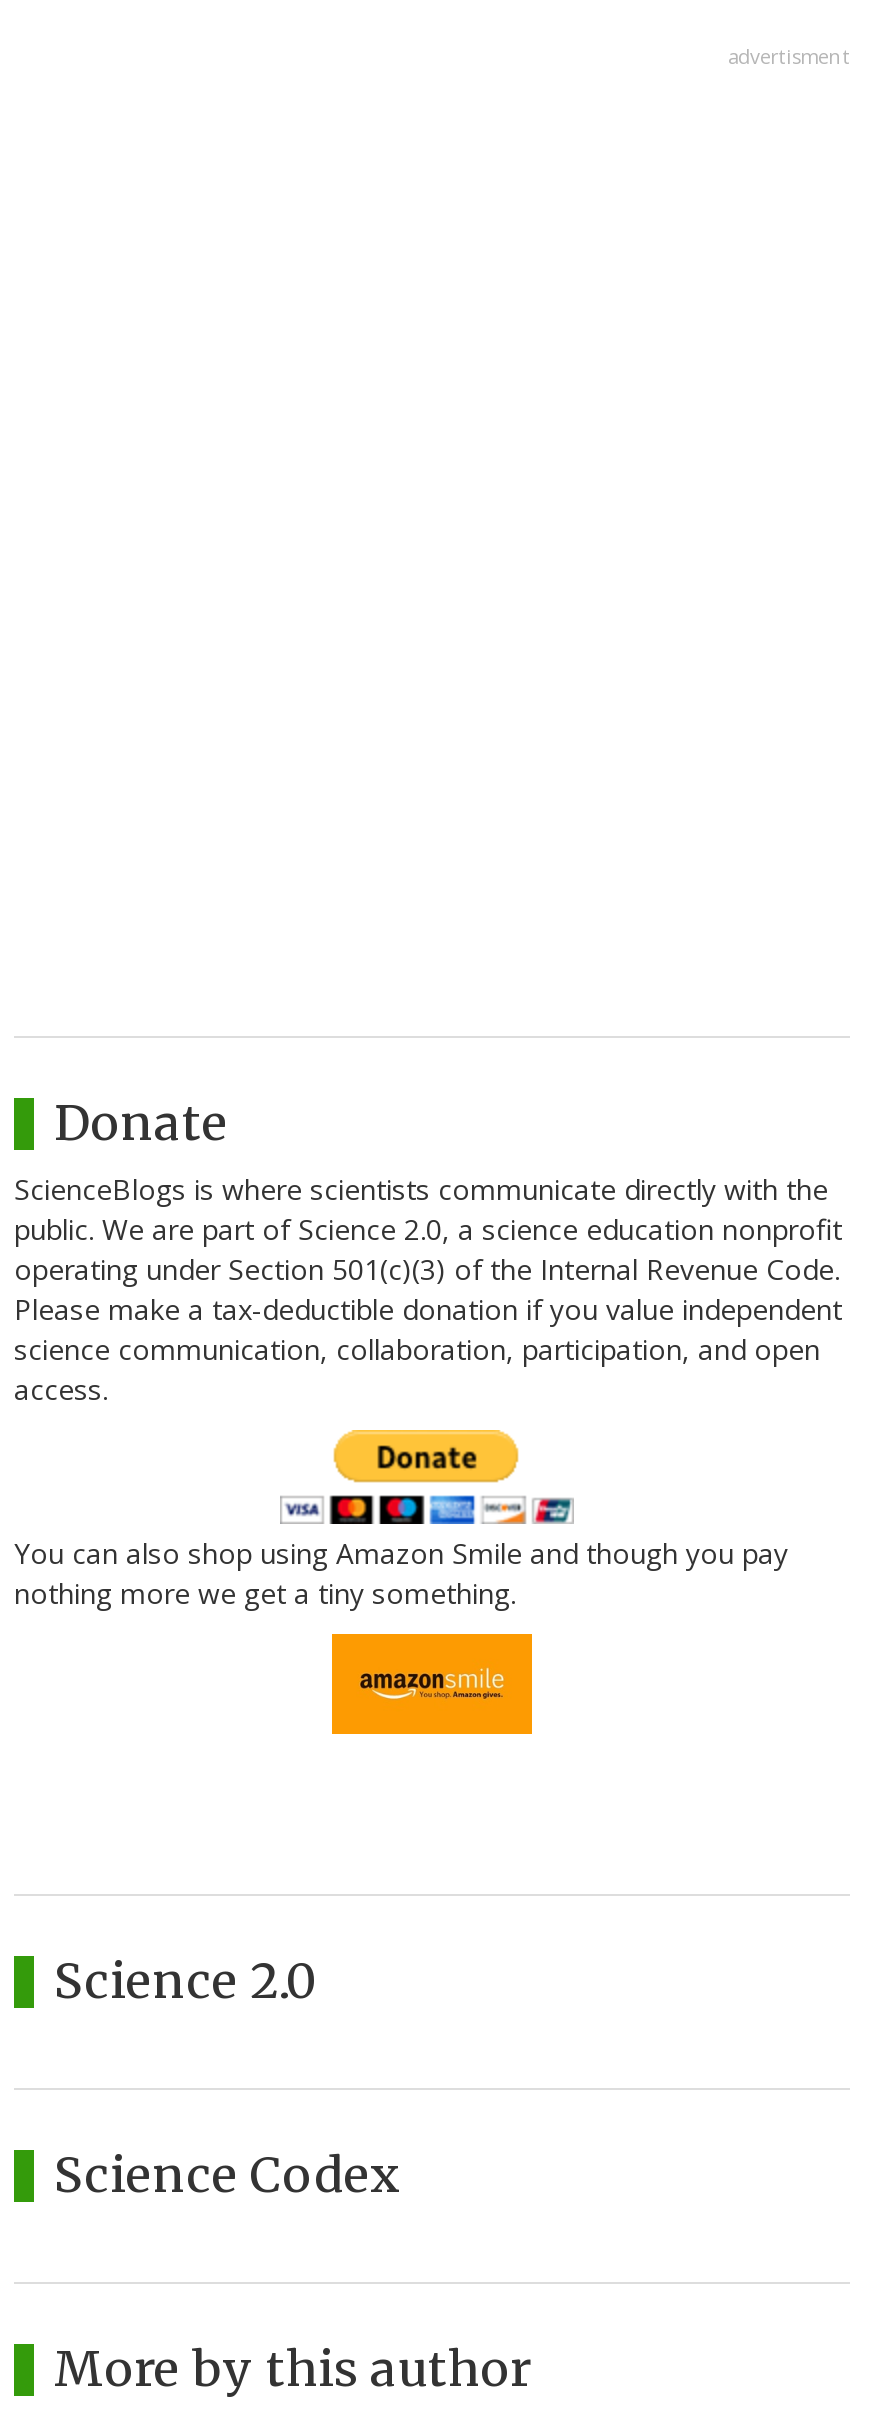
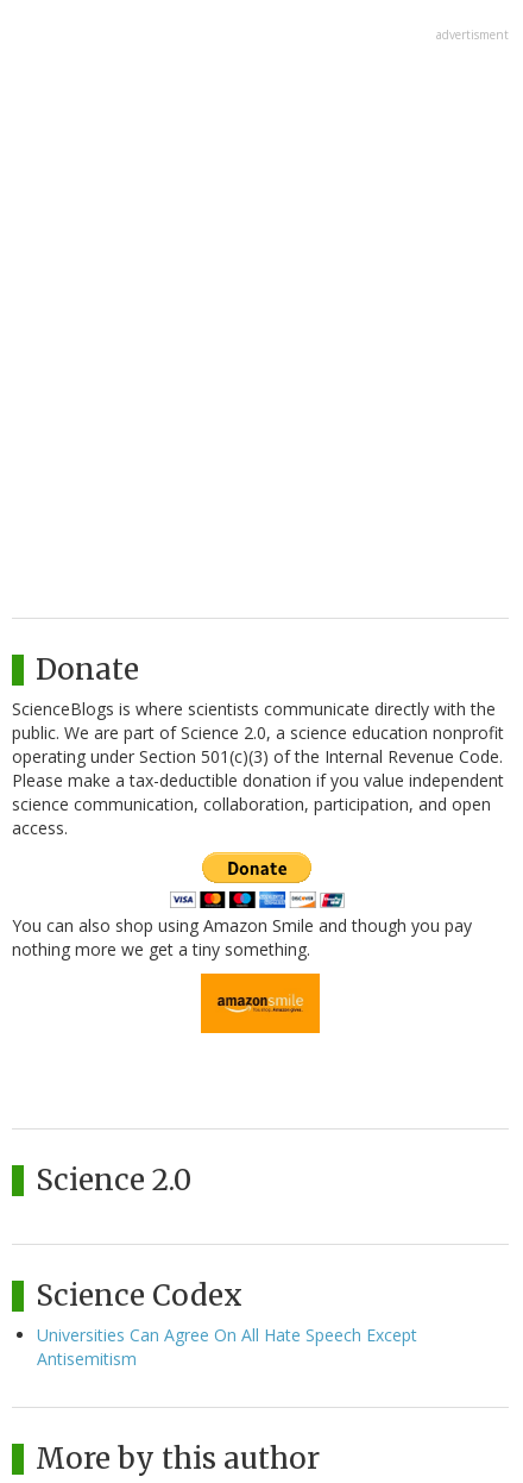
none -> [37,1324,417,1370] Universities Can Agree On All Hate Speech Except | Antisemitism

